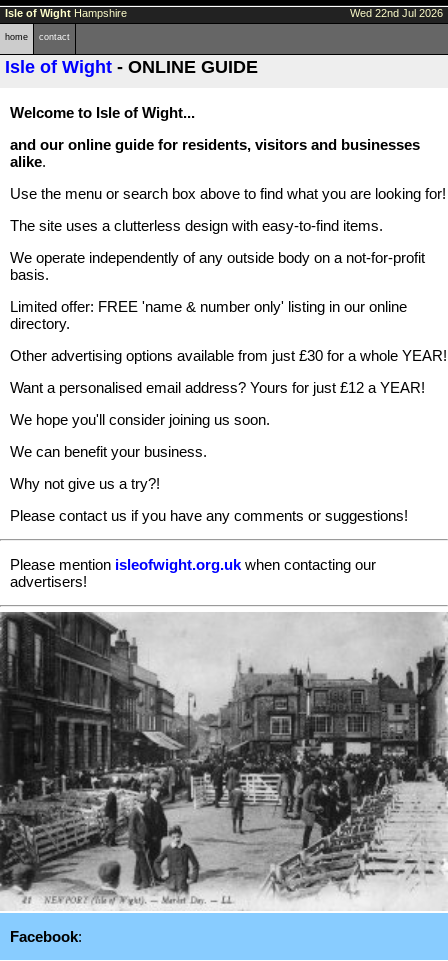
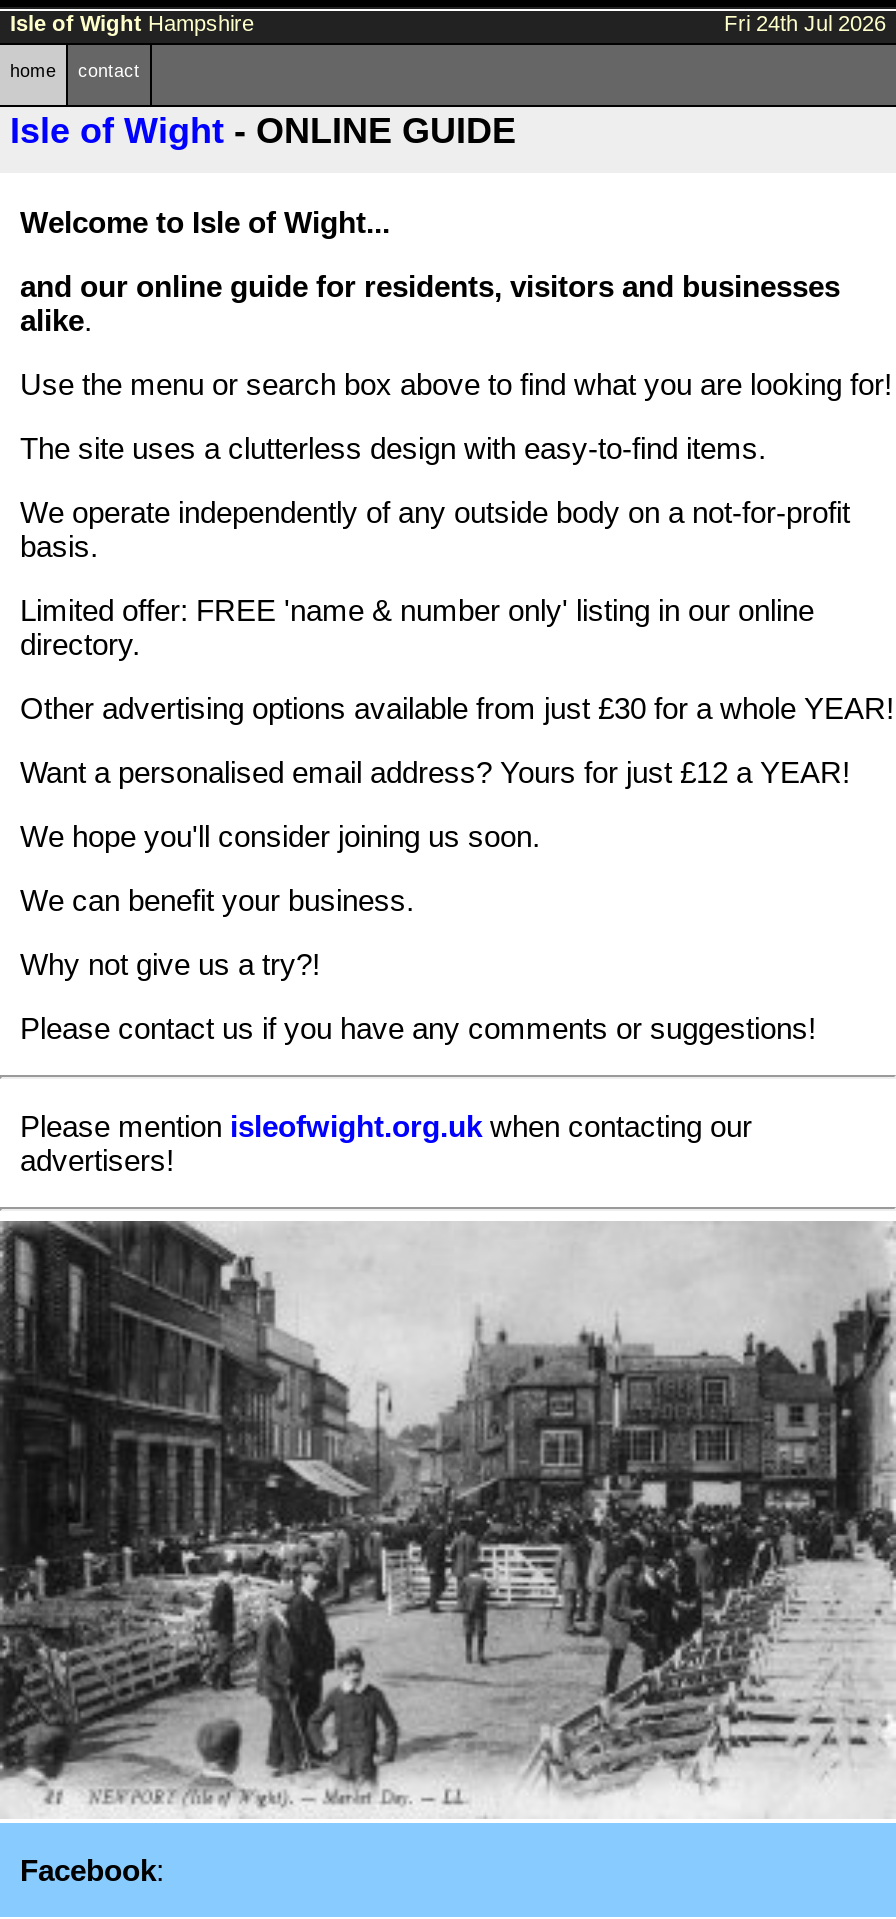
[350,7,443,19] Wed 22nd Jul 2026 -> [724,11,886,35] Fri 24th Jul 2026

